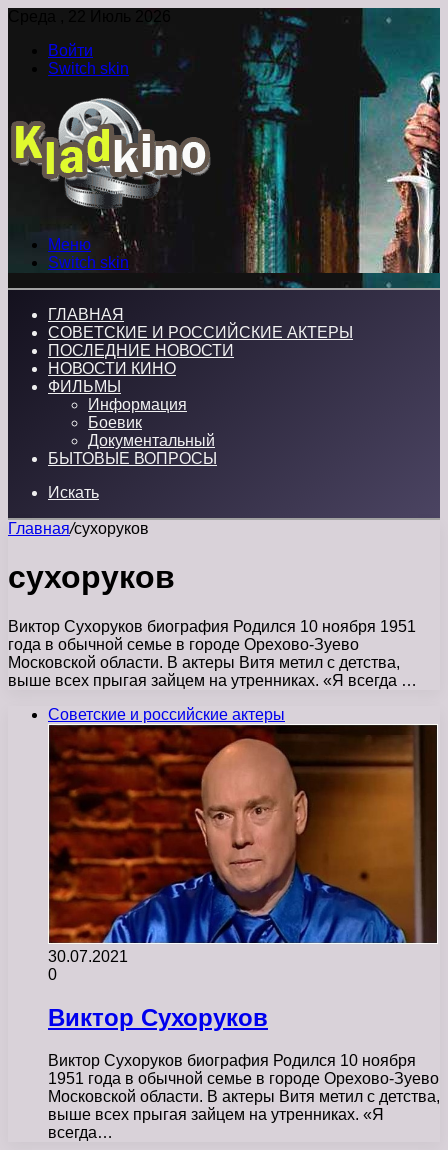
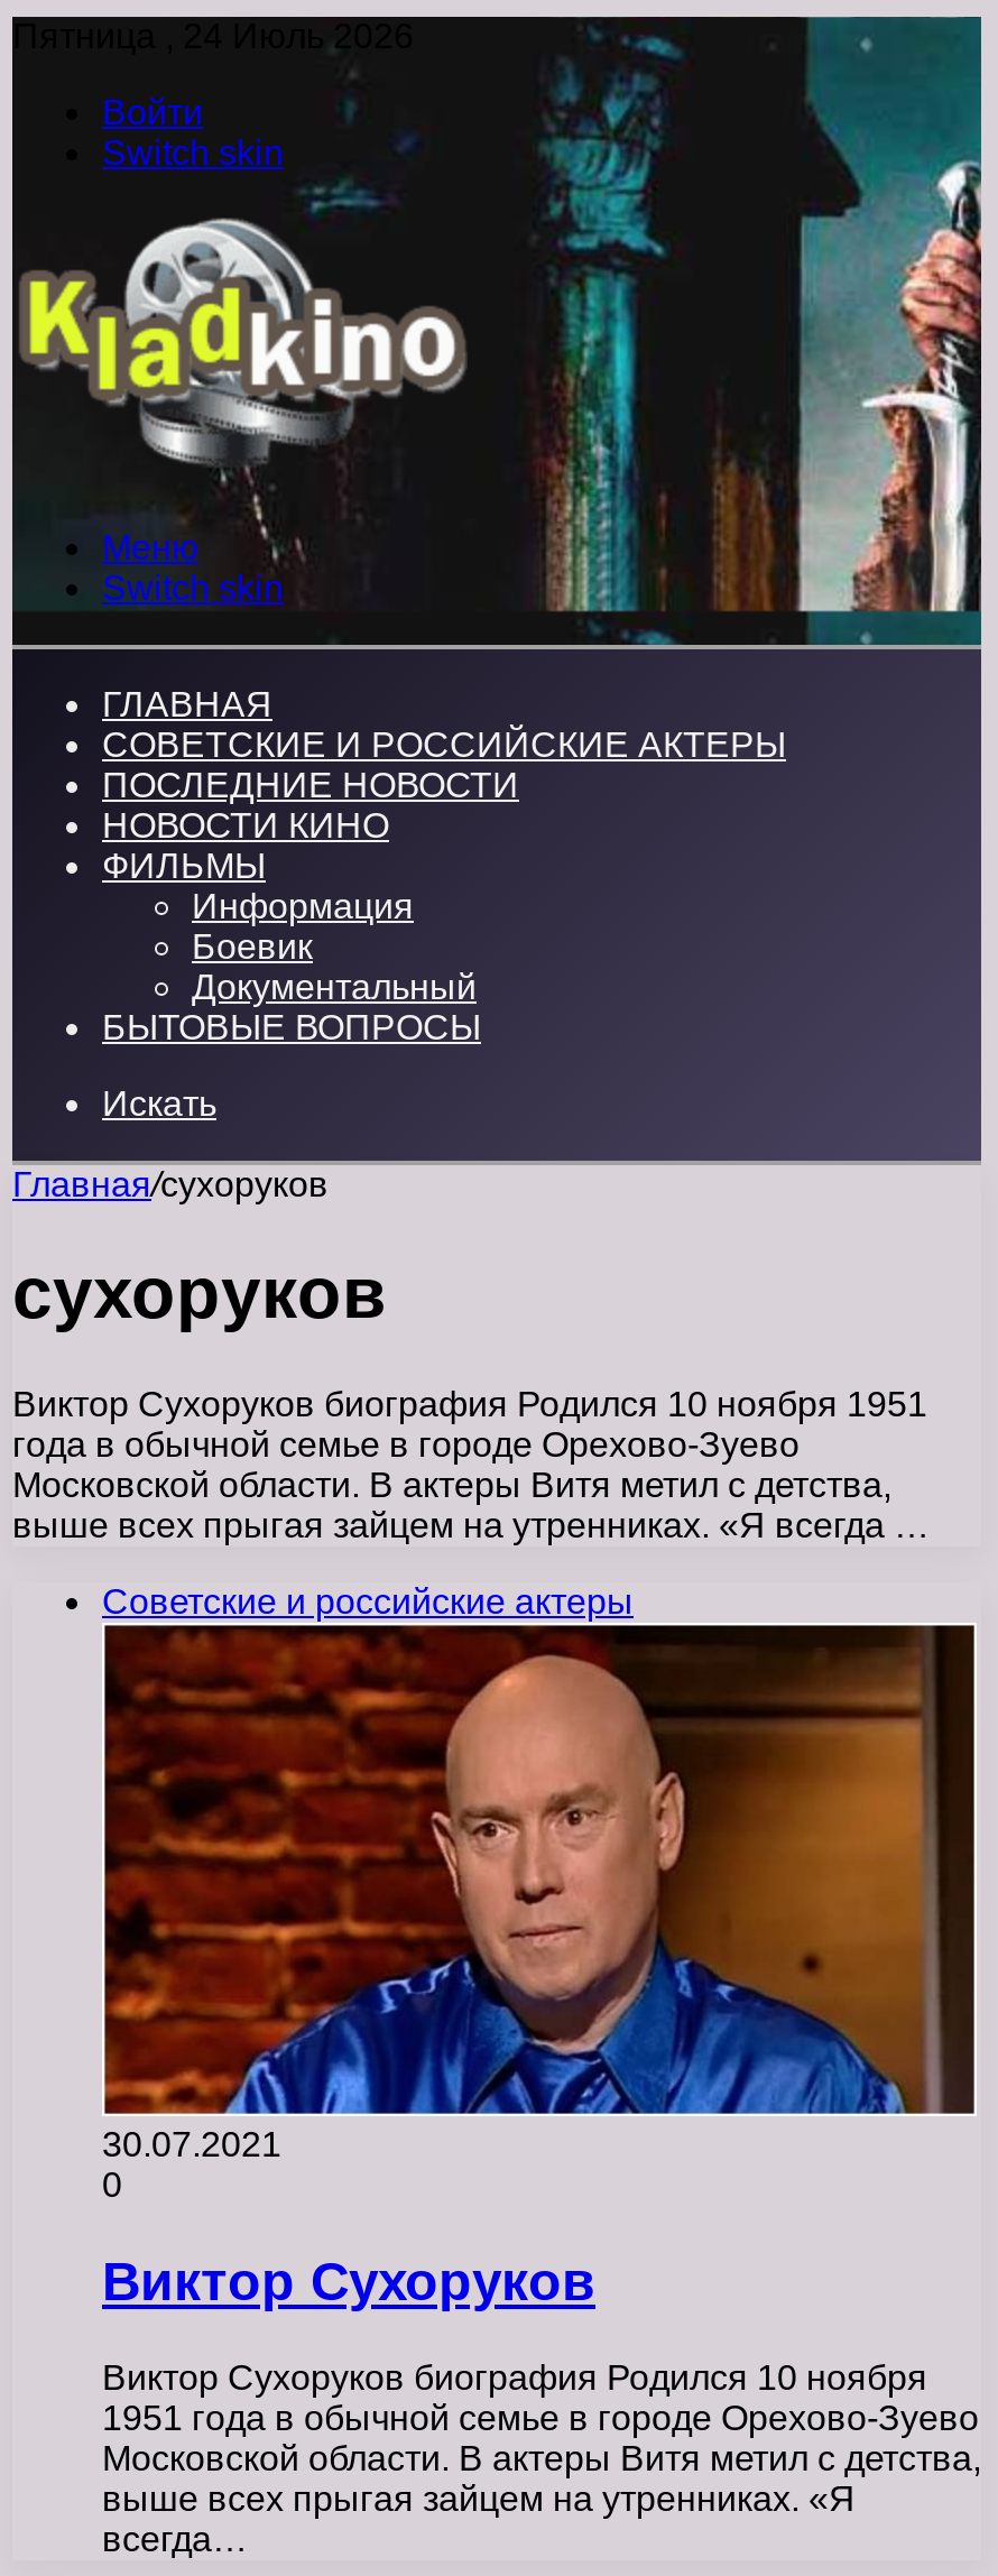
[8,8,171,25] Среда , 22 Июль 2026 -> [12,17,414,55] Пятница , 24 Июль 2026

